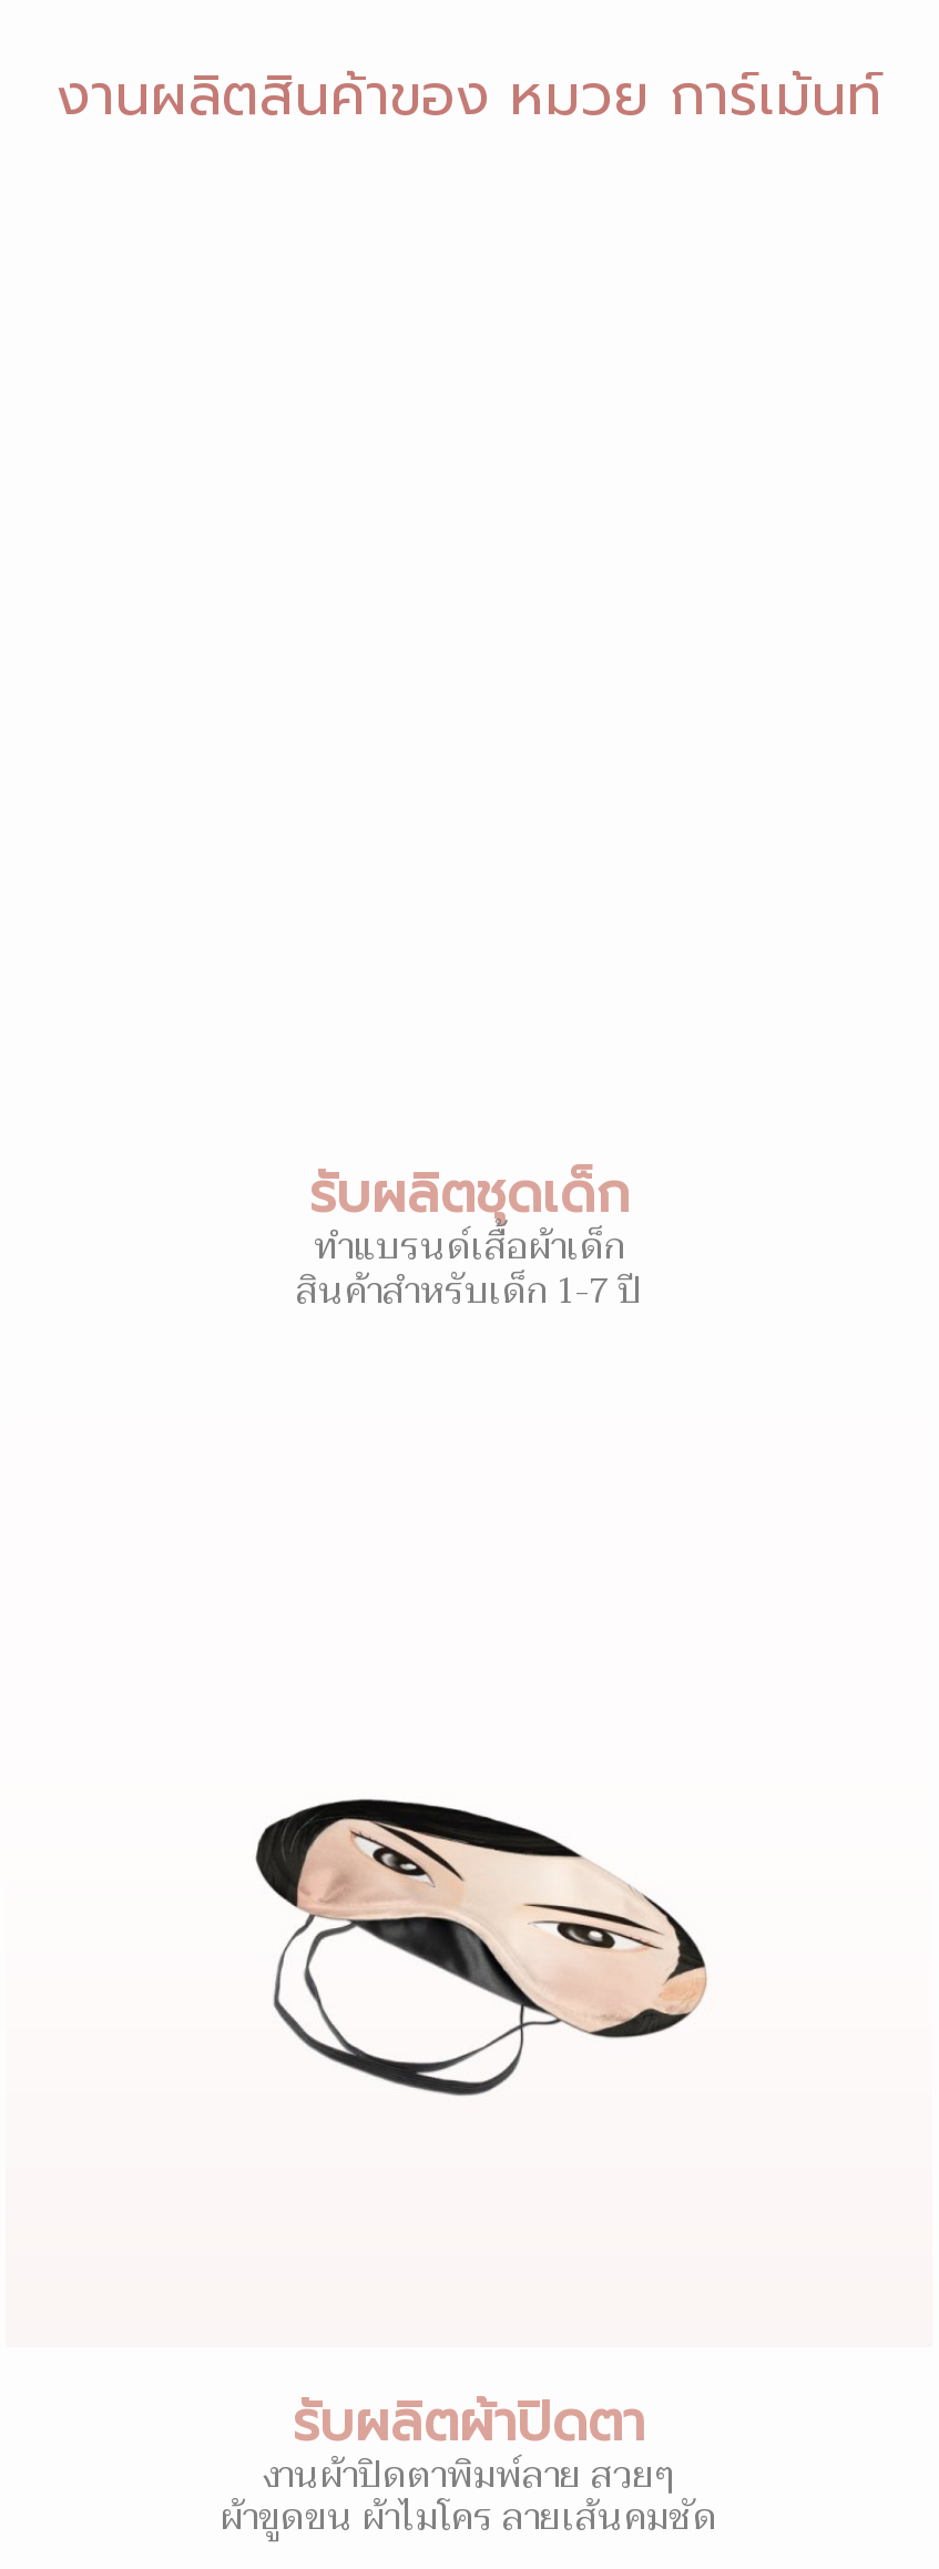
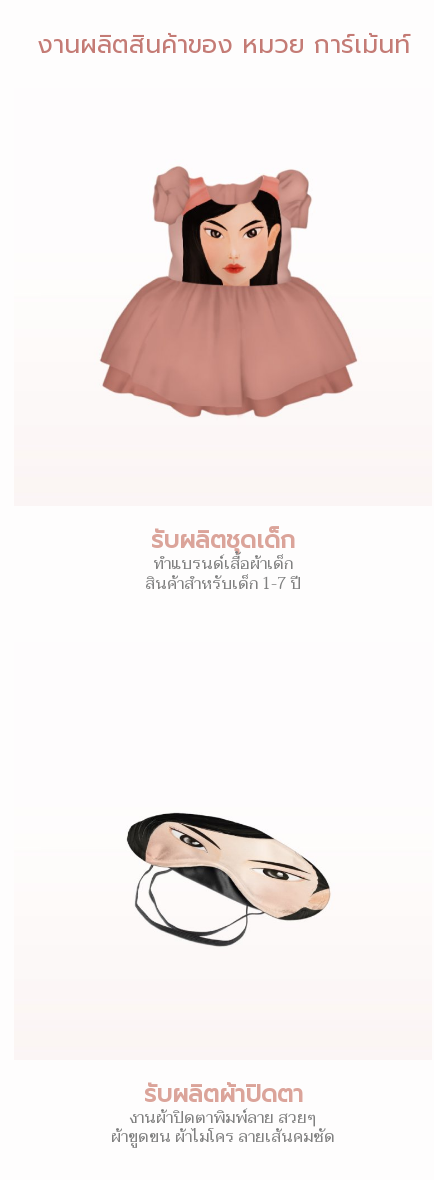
none -> [99,166,358,418] [image]

